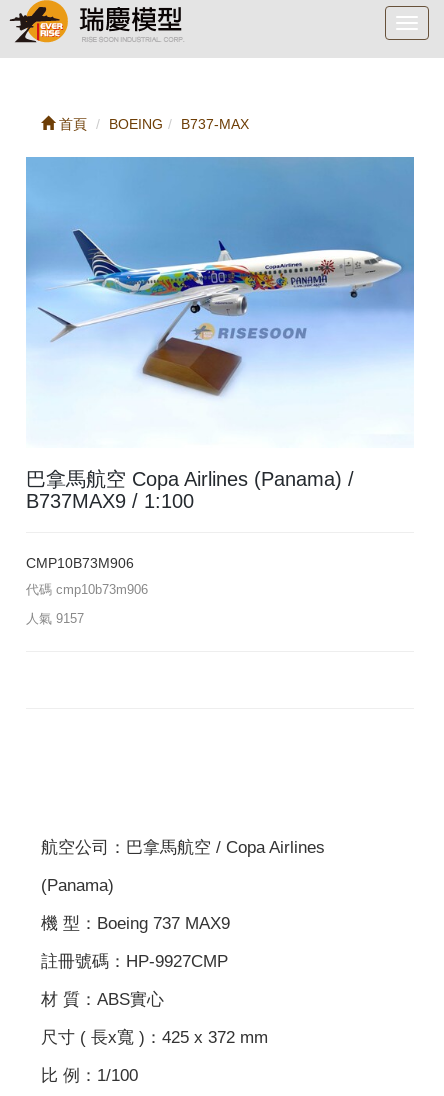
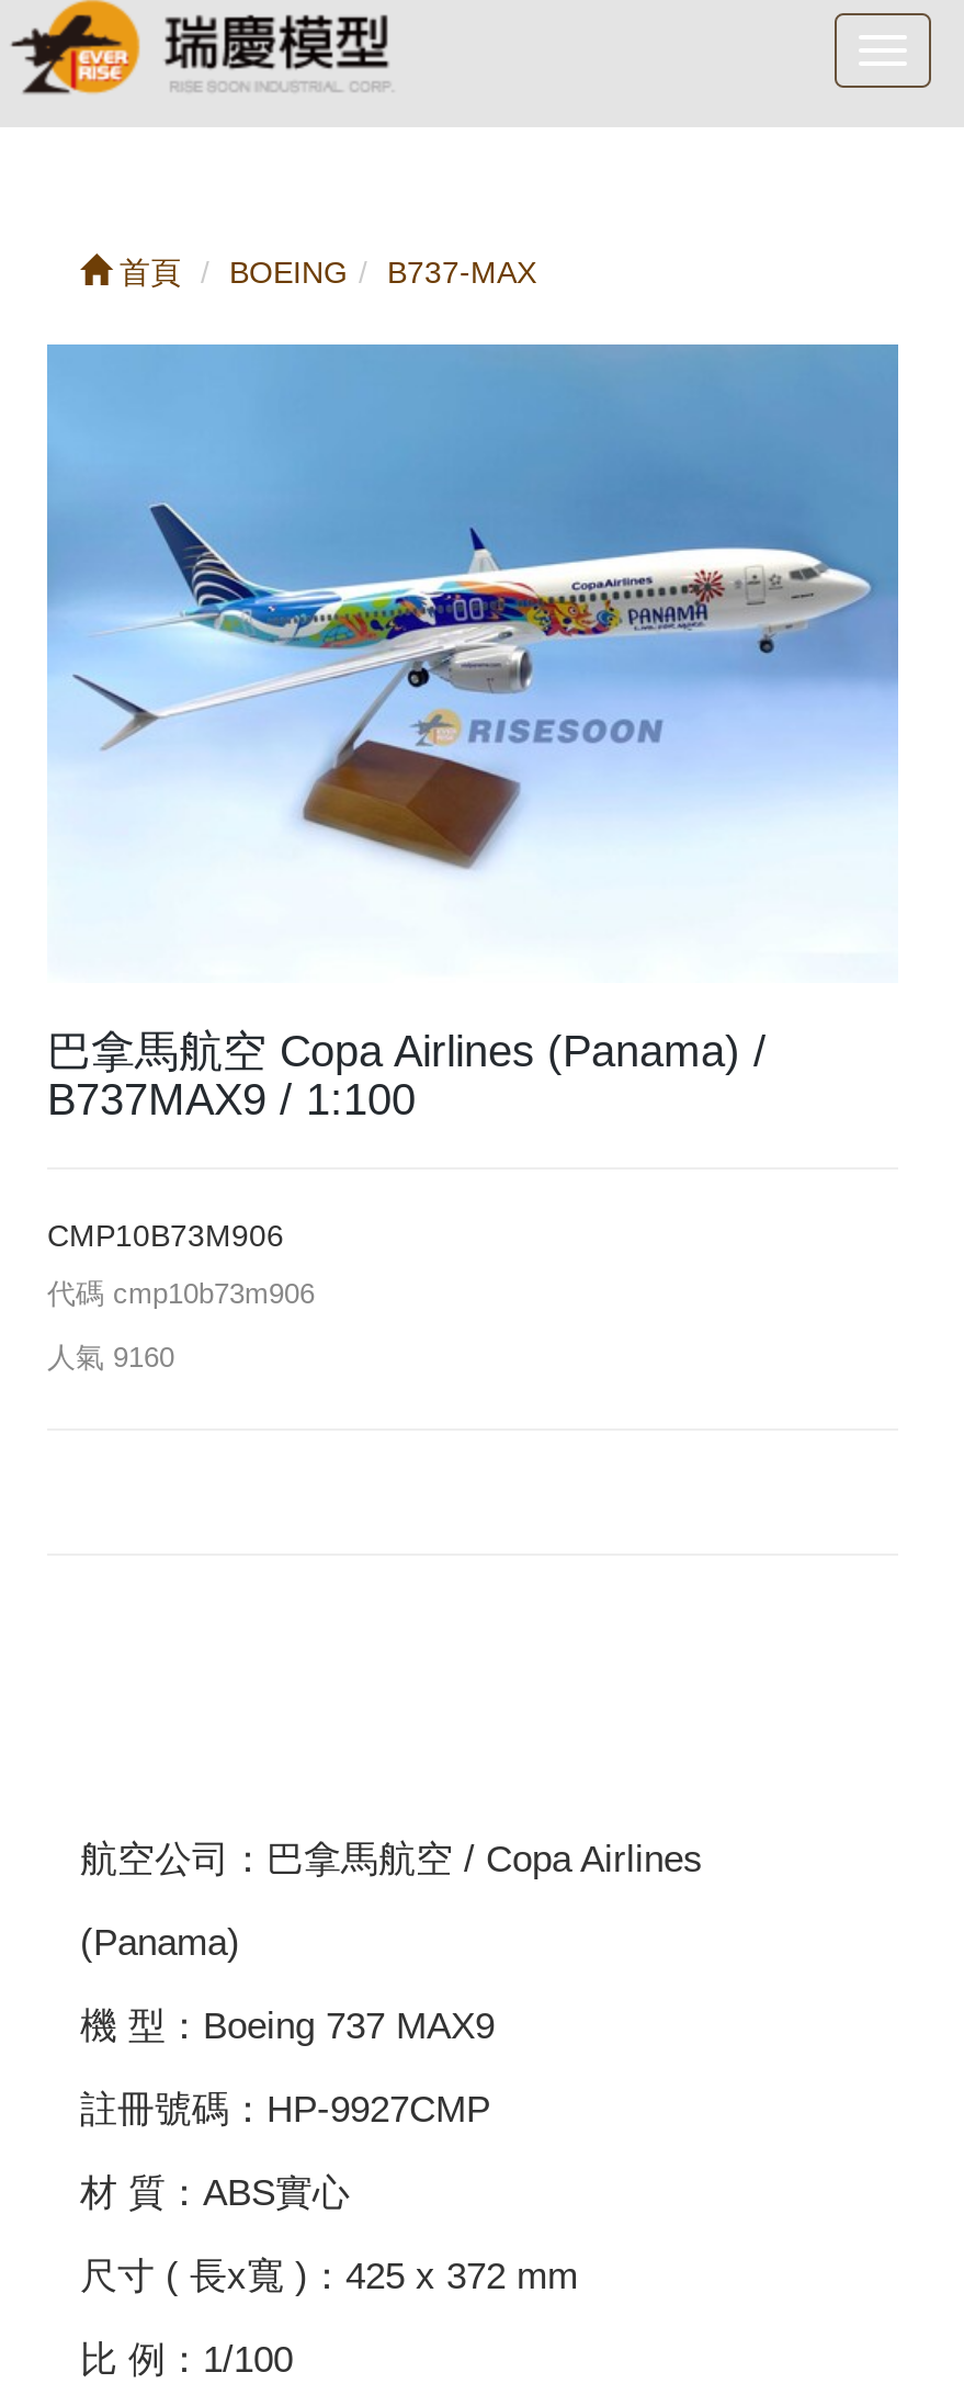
[26,611,84,626] 人氣9157 -> [47,1341,174,1374] 人氣9160

